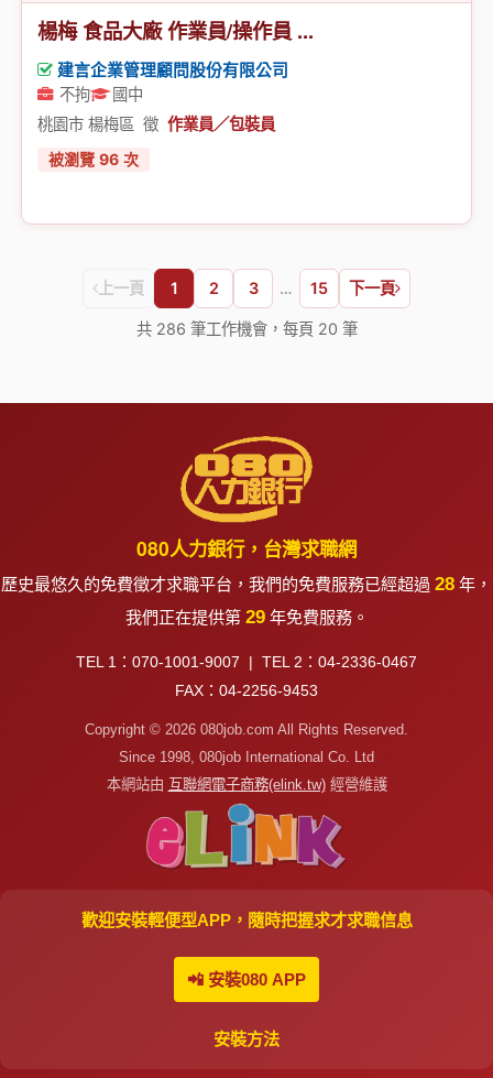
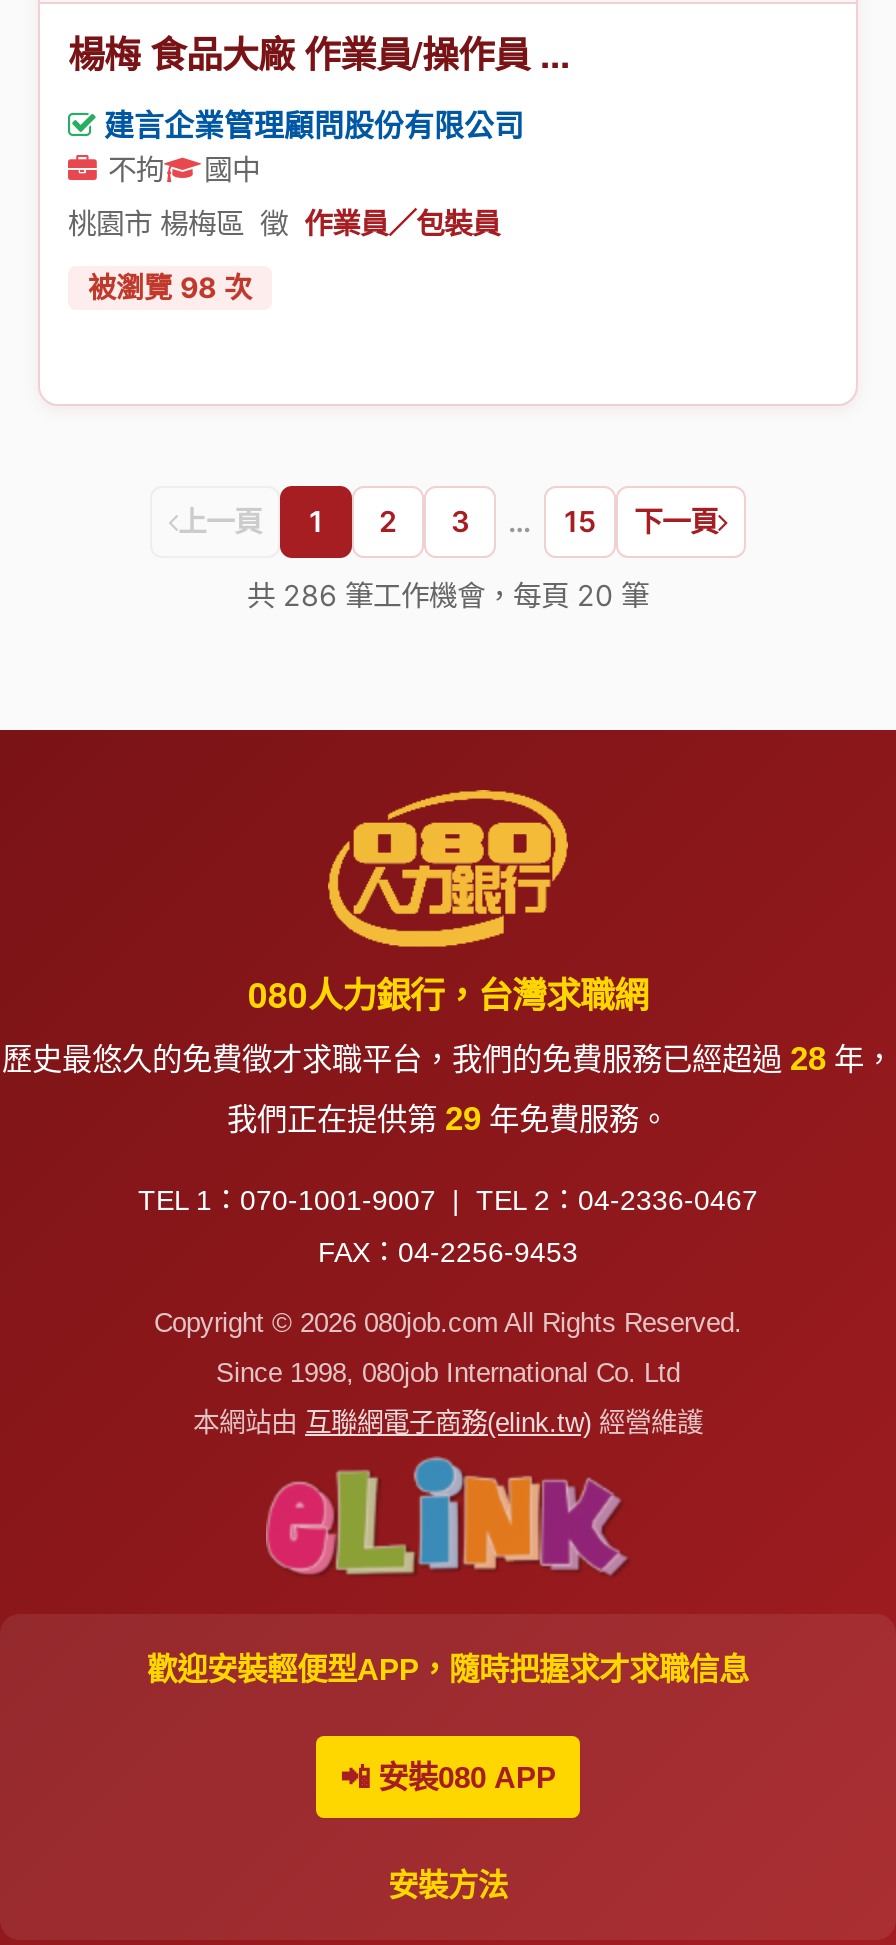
[48,150,139,168] 被瀏覽96次 -> [88,270,252,304] 被瀏覽98次

